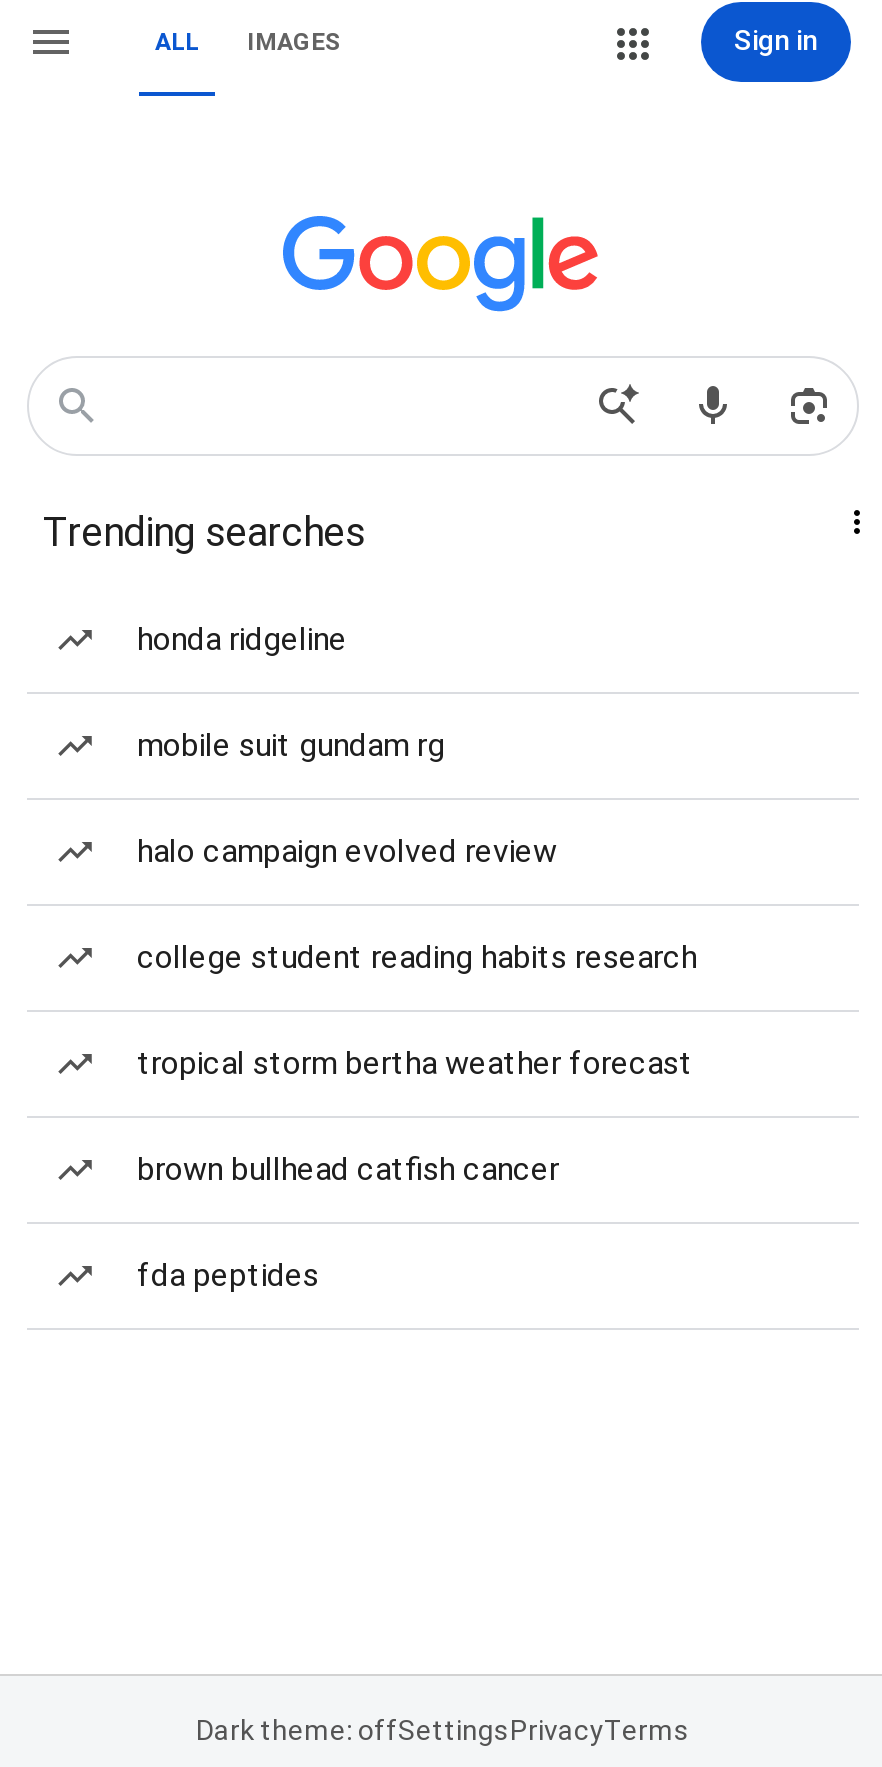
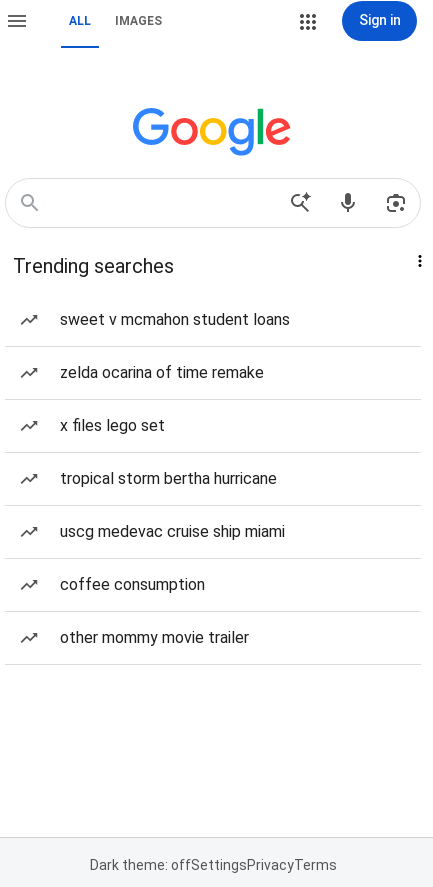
[137,620,347,658] honda ridgeline -> [60,310,290,329] sweet v mcmahon student loans
[137,726,445,764] mobile suit gundam rg -> [60,363,264,382] zelda ocarina of time remake
[137,832,557,870] halo campaign evolved review -> [60,416,165,435] x files lego set
[137,938,697,976] college student reading habits research -> [60,469,277,488] tropical storm bertha hurricane
[137,1044,693,1082] tropical storm bertha weather forecast -> [60,522,285,541] uscg medevac cruise ship miami
[137,1150,559,1188] brown bullhead catfish cancer -> [60,575,205,594] coffee consumption
[137,1256,319,1294] fda peptides -> [60,628,249,647] other mommy movie trailer

